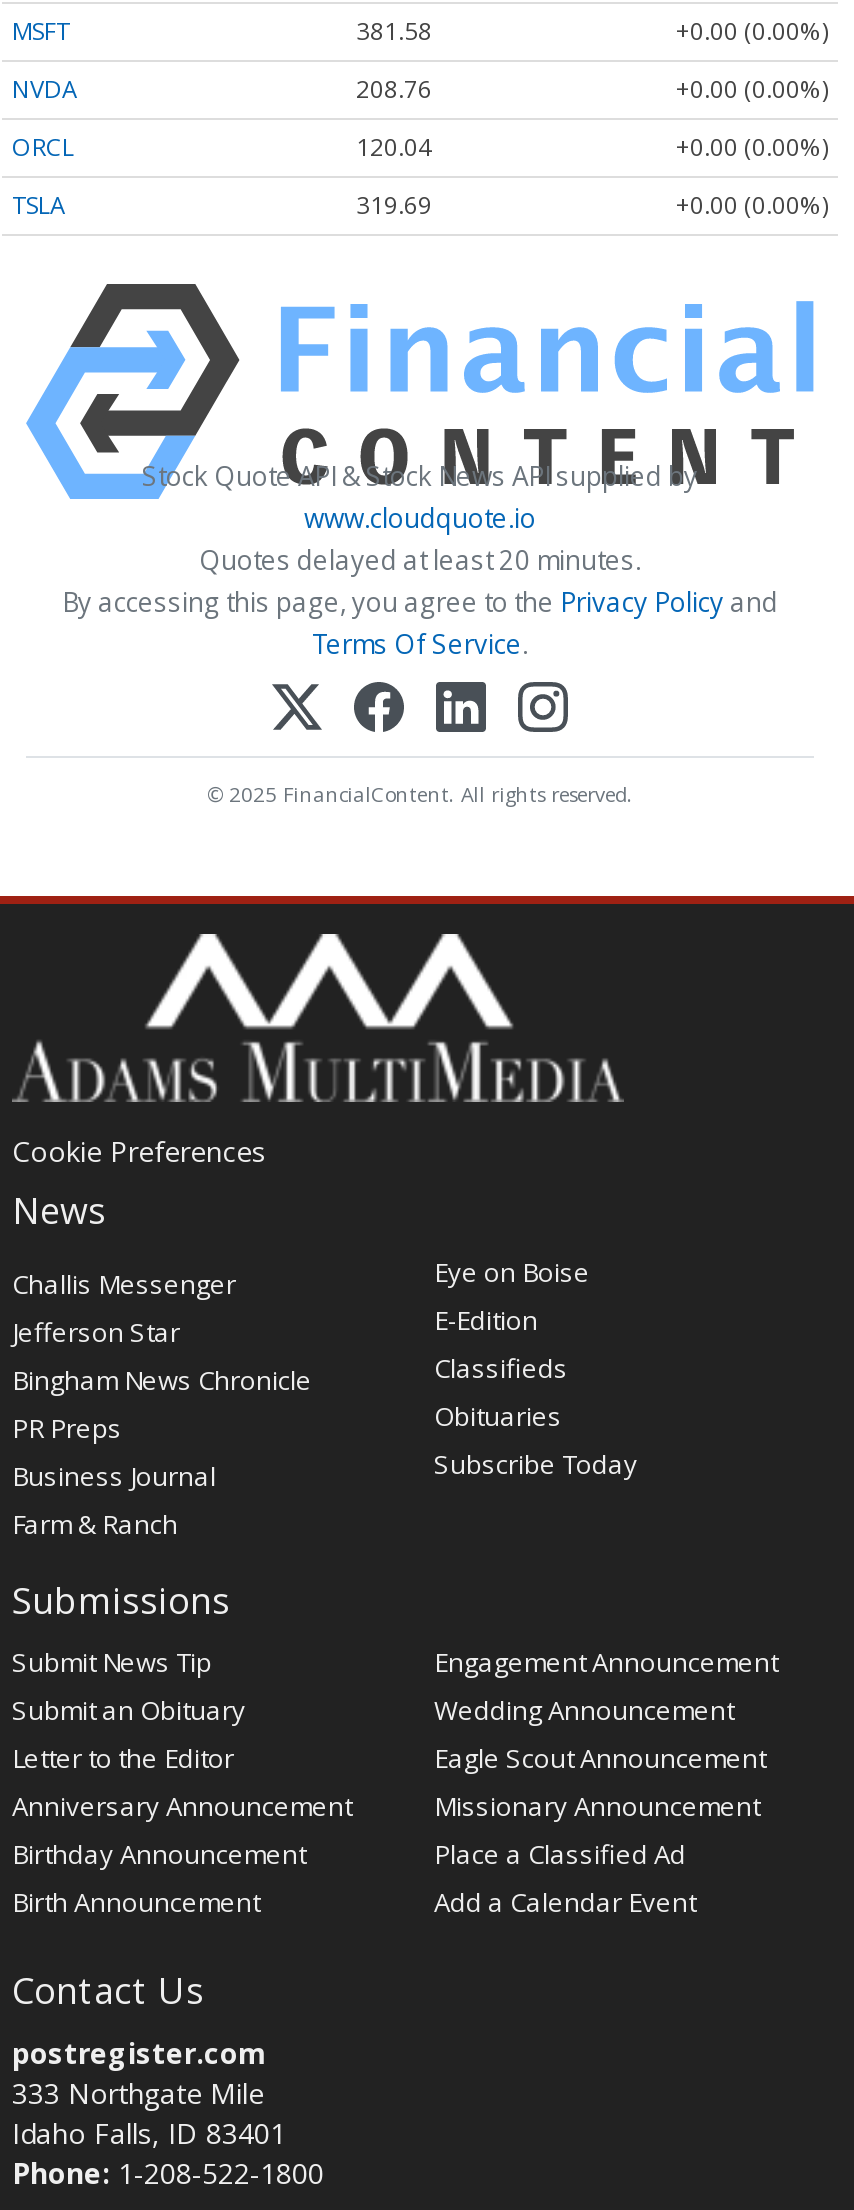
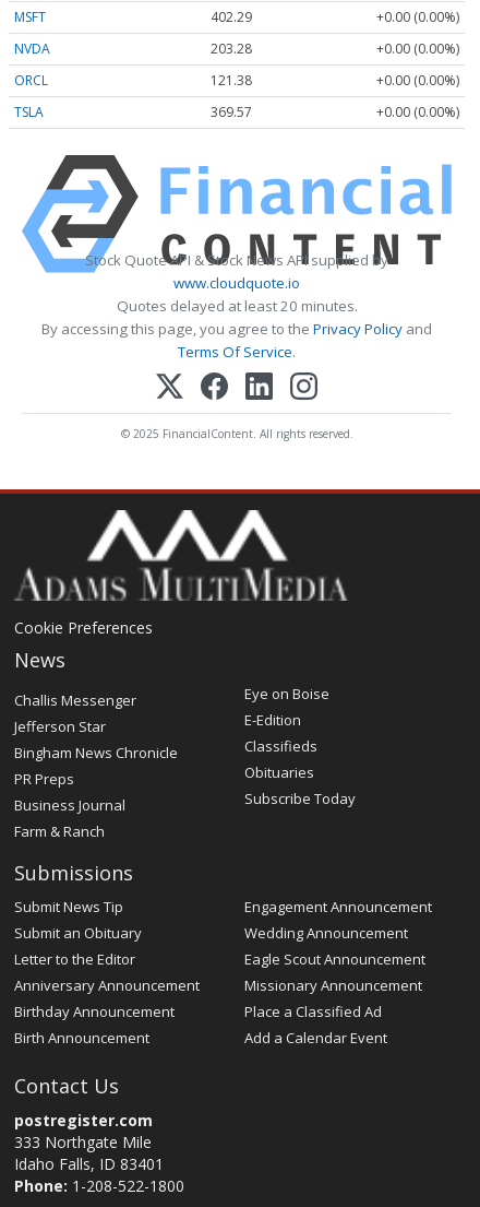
[356,13,432,47] 381.58 -> [211,7,252,26] 402.29
[356,71,432,105] 208.76 -> [211,39,252,57] 203.28
[356,129,432,163] 120.04 -> [211,70,252,89] 121.38
[356,187,432,221] 319.69 -> [211,102,252,121] 369.57

